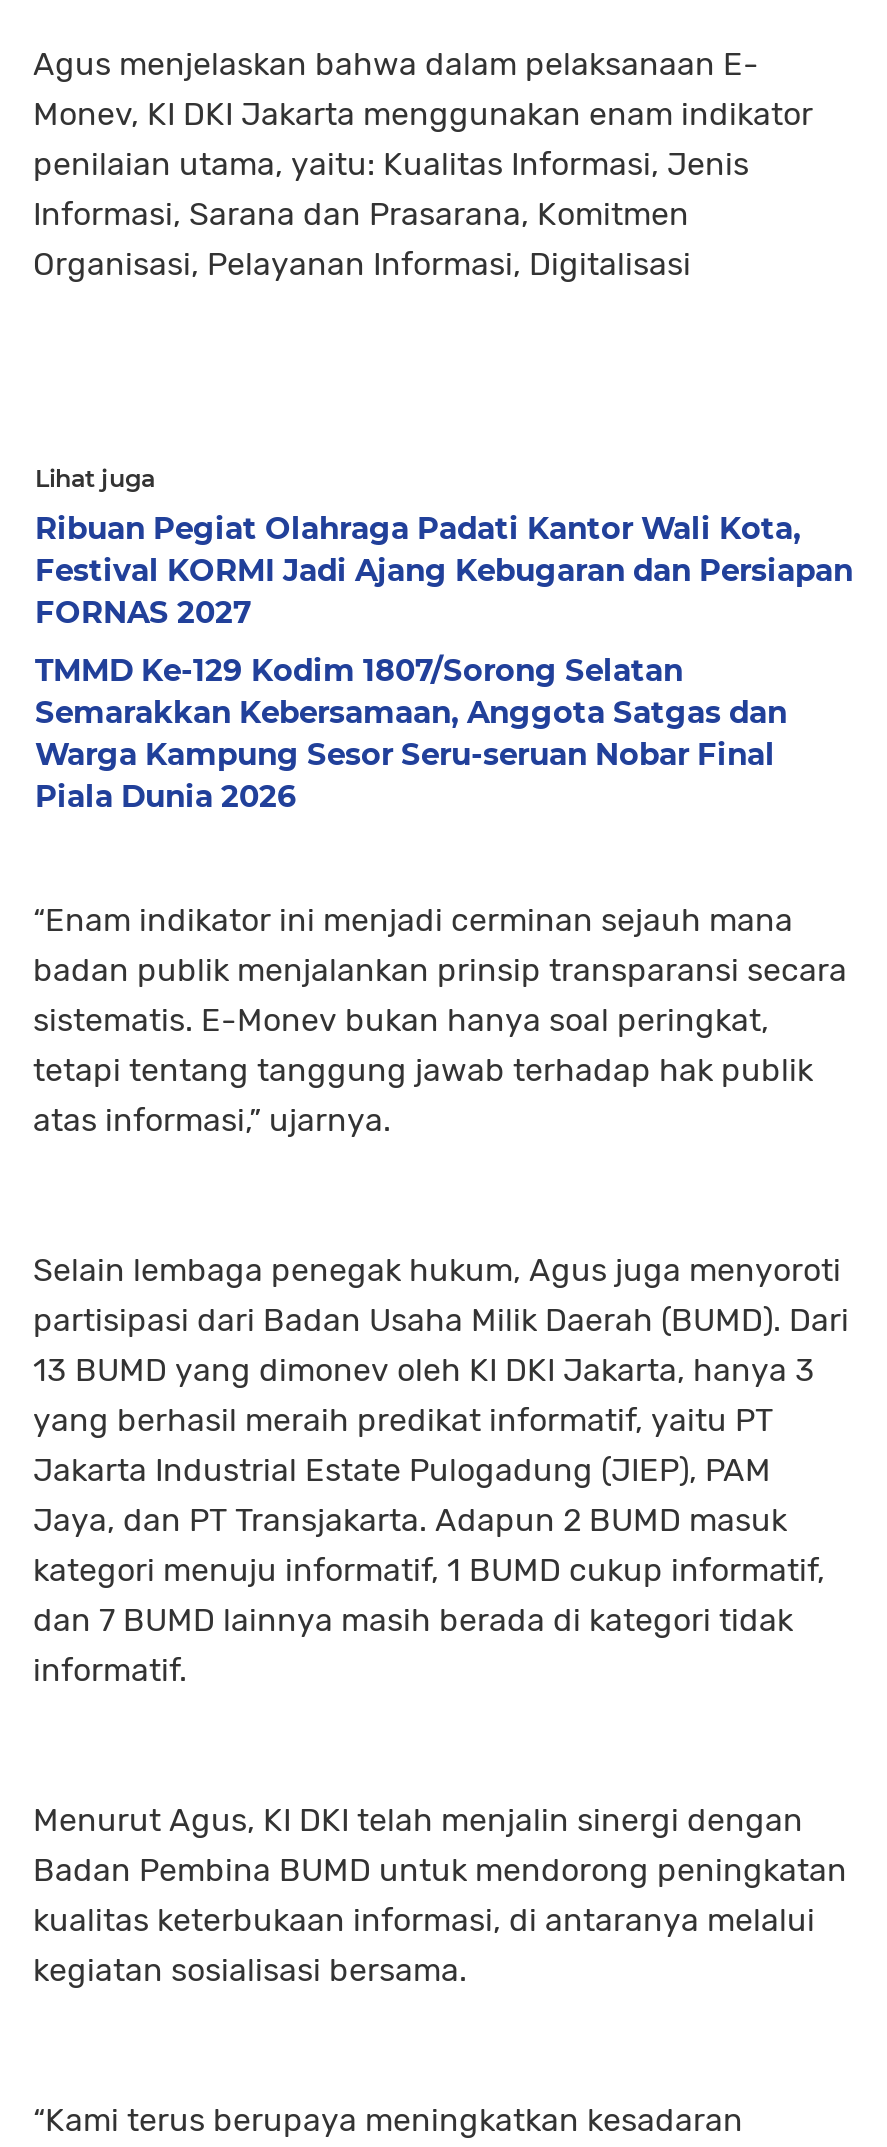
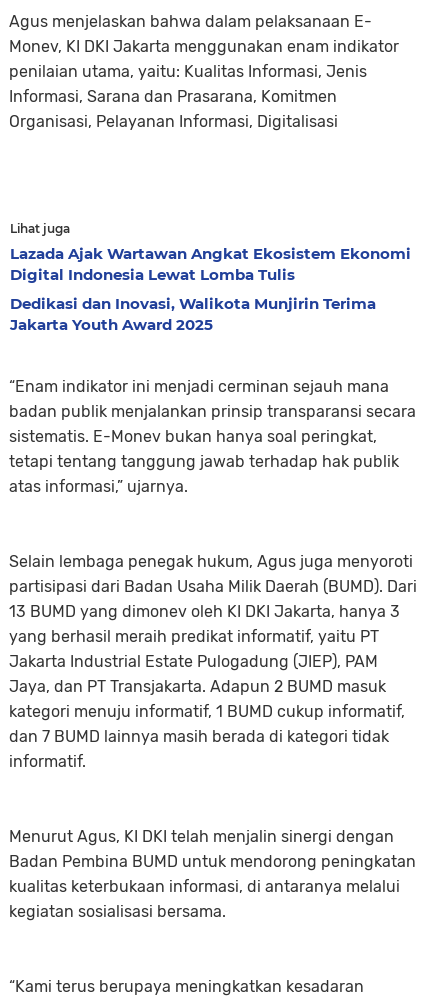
[35,509,853,631] Ribuan Pegiat Olahraga Padati Kantor Wali Kota, | Festival KORMI Jadi Ajang Kebugaran dan Persiapan | FORNAS 2027 -> [10,244,411,284] Lazada Ajak Wartawan Angkat Ekosistem Ekonomi | Digital Indonesia Lewat Lomba Tulis
[35,651,787,815] TMMD Ke-129 Kodim 1807/Sorong Selatan | Semarakkan Kebersamaan, Anggota Satgas dan | Warga Kampung Sesor Seru-seruan Nobar Final | Piala Dunia 2026 -> [10,294,376,334] Dedikasi dan Inovasi, Walikota Munjirin Terima | Jakarta Youth Award 2025

